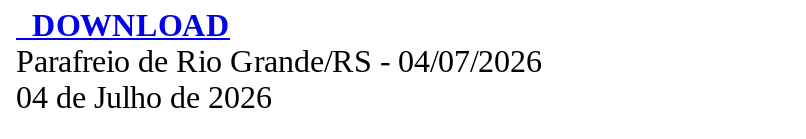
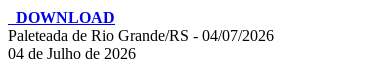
[16,45,542,79] Parafreio de Rio Grande/RS - 04/07/2026 -> [8,27,274,44] Paleteada de Rio Grande/RS - 04/07/2026

